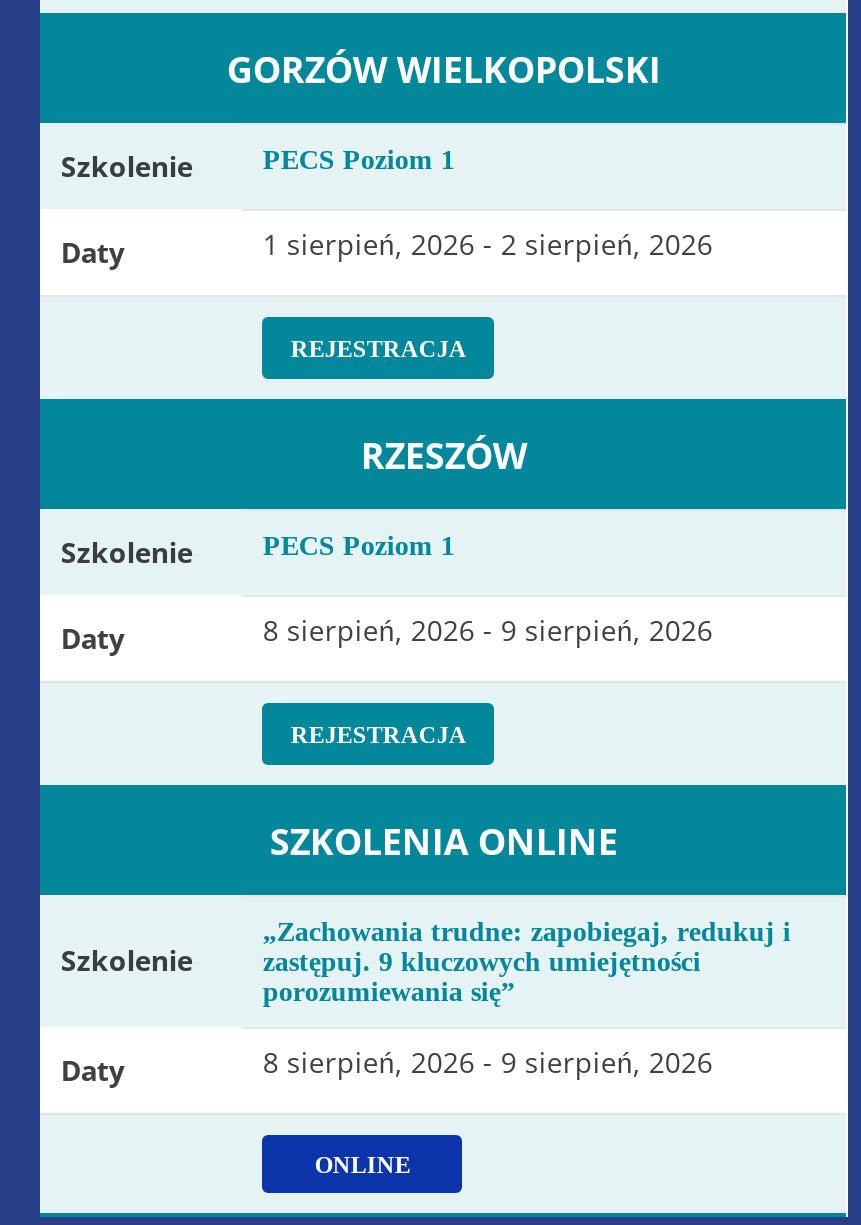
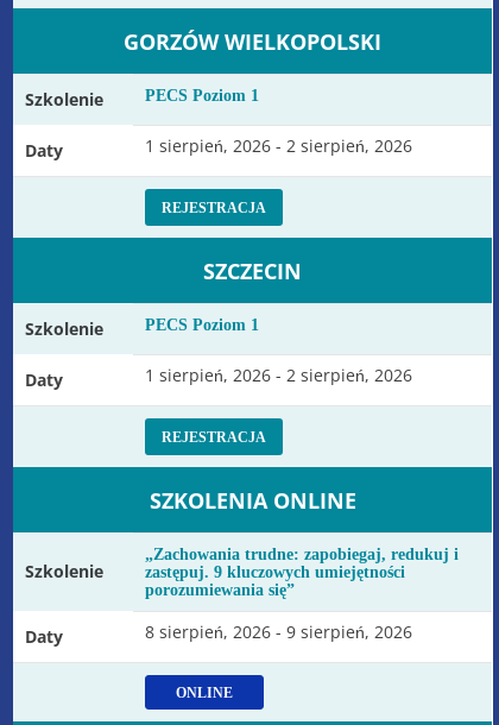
[361,431,527,479] RZESZÓW -> [204,257,302,285] SZCZECIN
[263,611,713,649] 8 sierpień, 2026 - 9 sierpień, 2026 -> [145,364,413,386] 1 sierpień, 2026 - 2 sierpień, 2026

